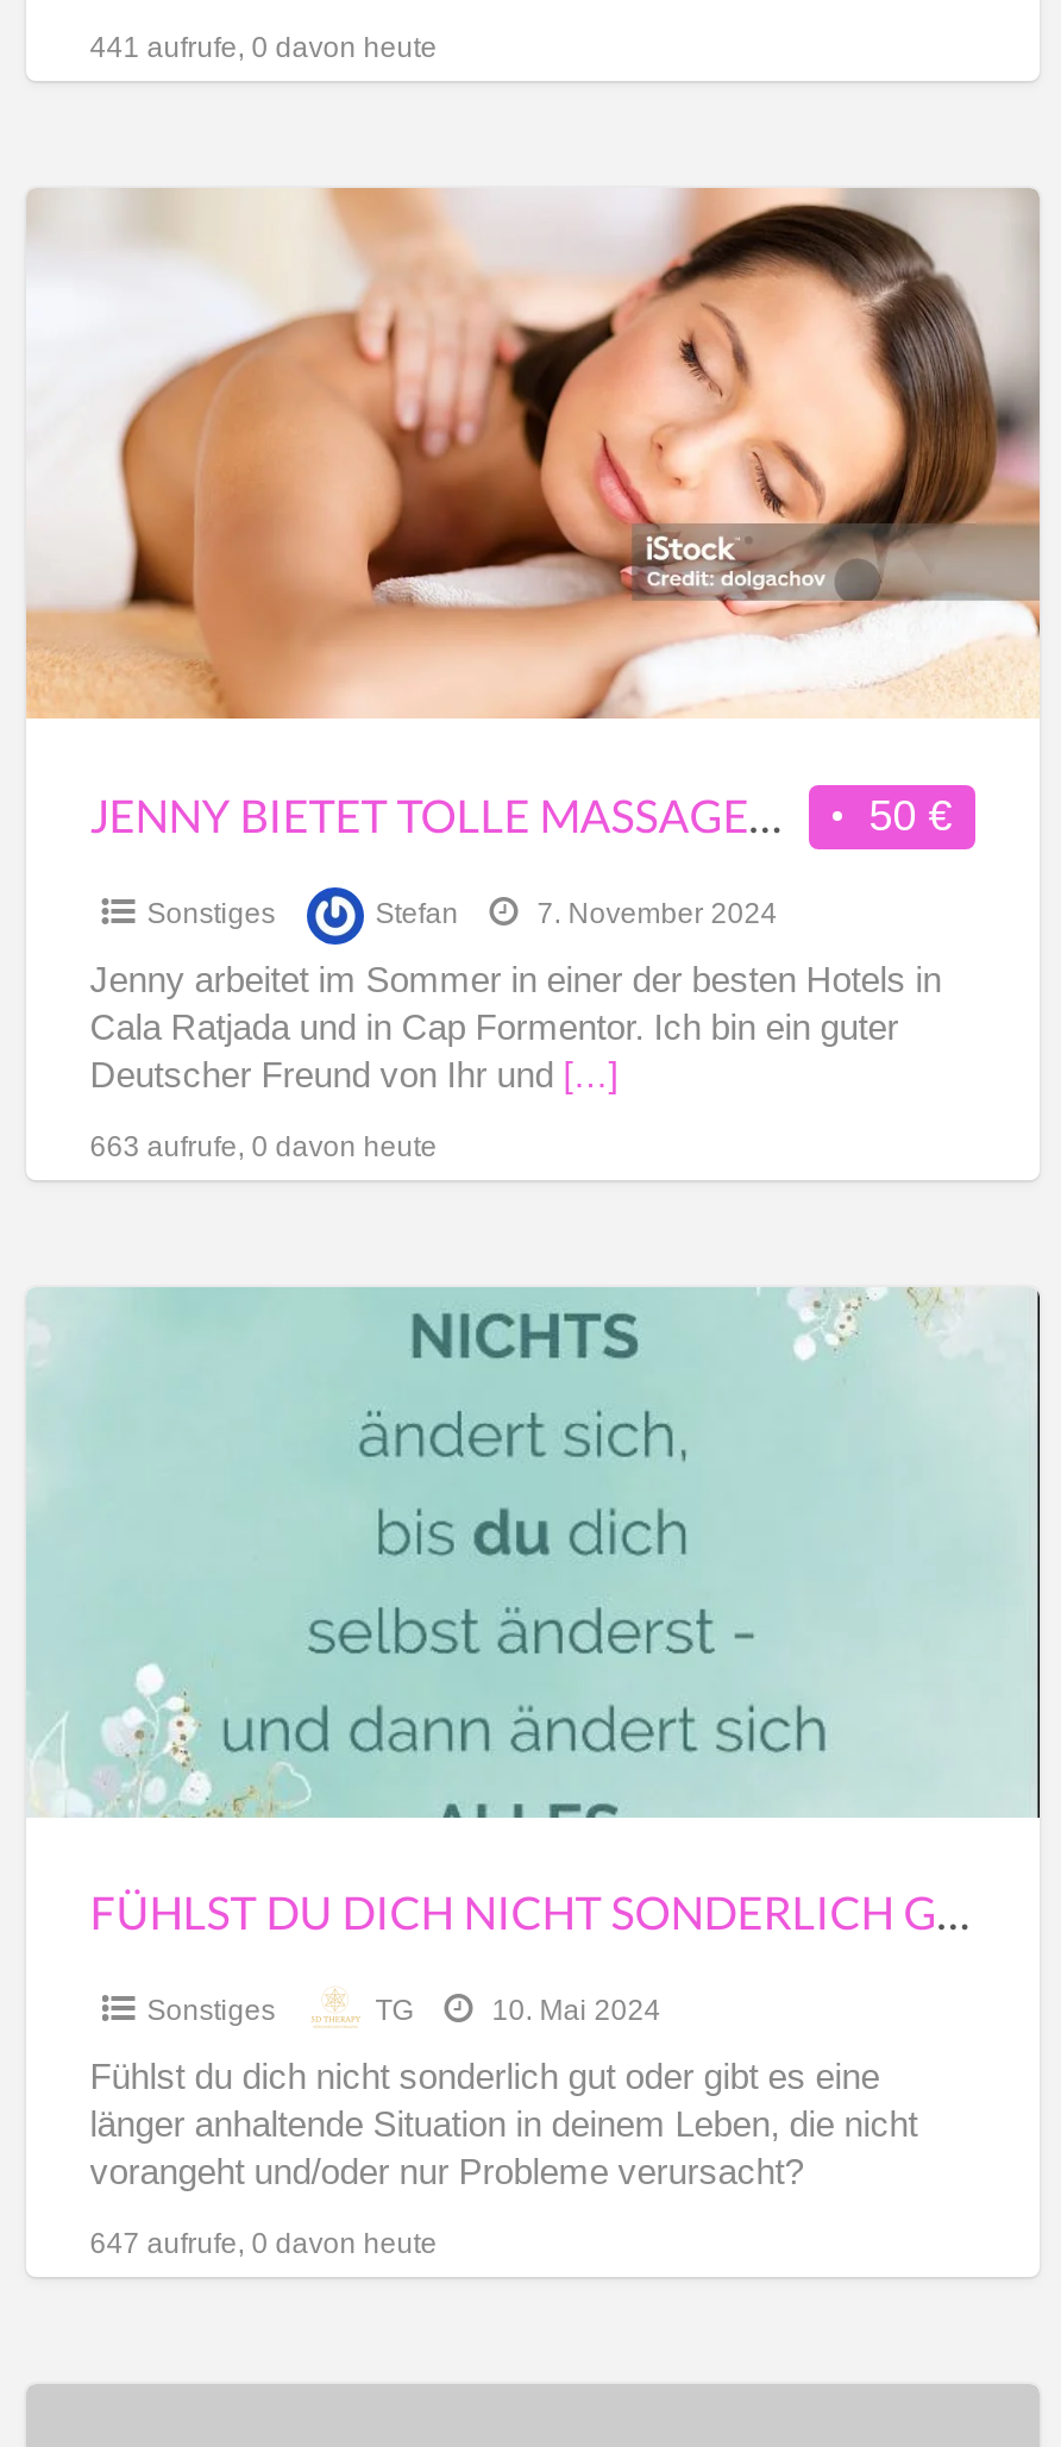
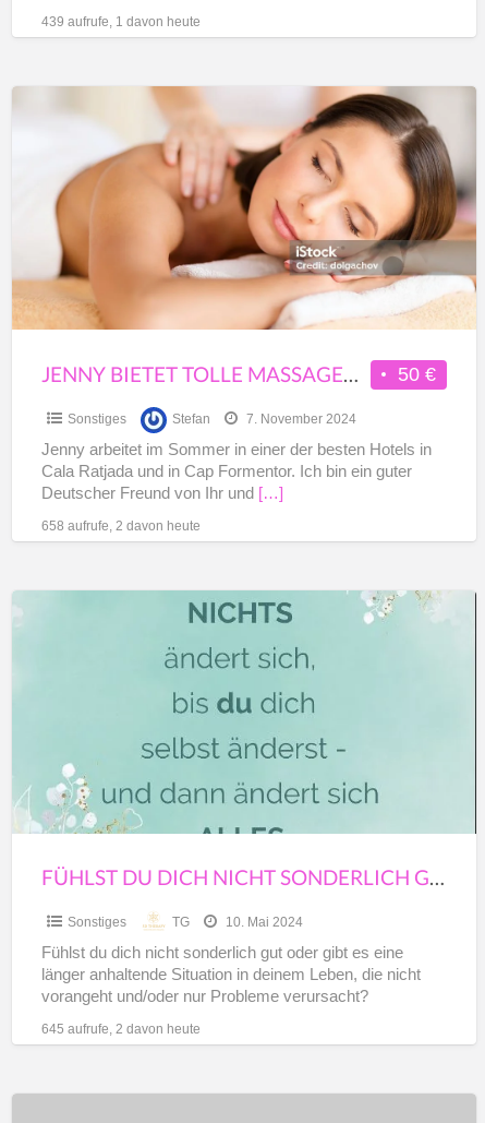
[90,31,437,64] 441 aufrufe, 0 davon heute -> [41,14,200,30] 439 aufrufe, 1 davon heute
[90,1129,437,1162] 663 aufrufe, 0 davon heute -> [41,518,200,533] 658 aufrufe, 2 davon heute
[90,2227,437,2260] 647 aufrufe, 0 davon heute -> [41,1022,200,1037] 645 aufrufe, 2 davon heute

